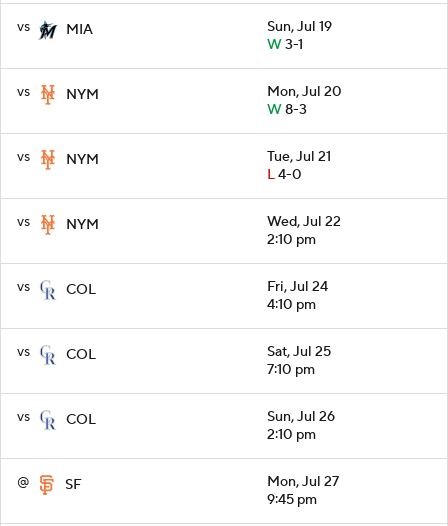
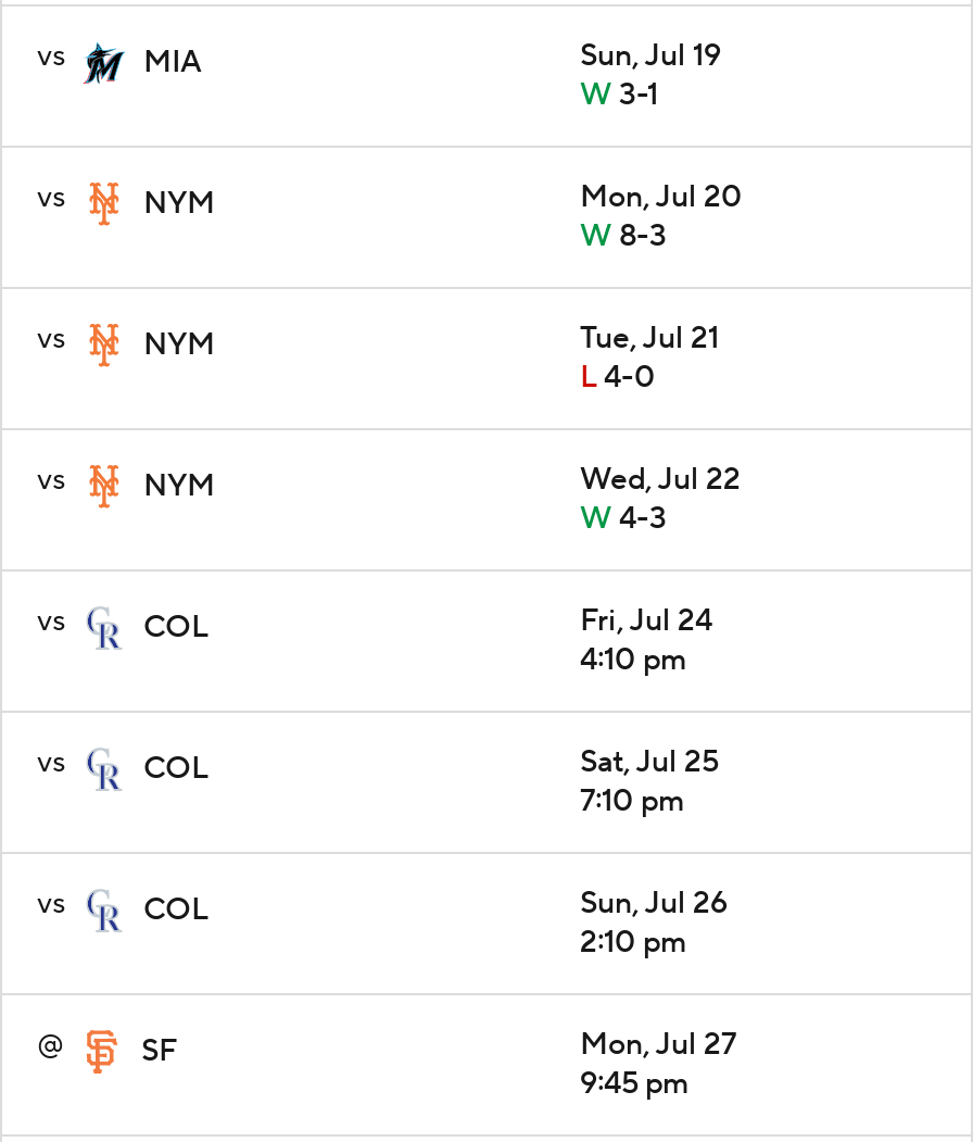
[267,231,316,249] 2:10 pm -> [580,500,667,539] W 4-3

